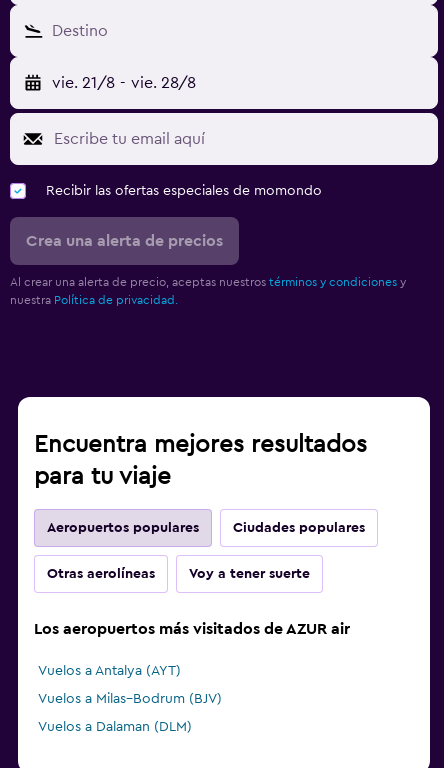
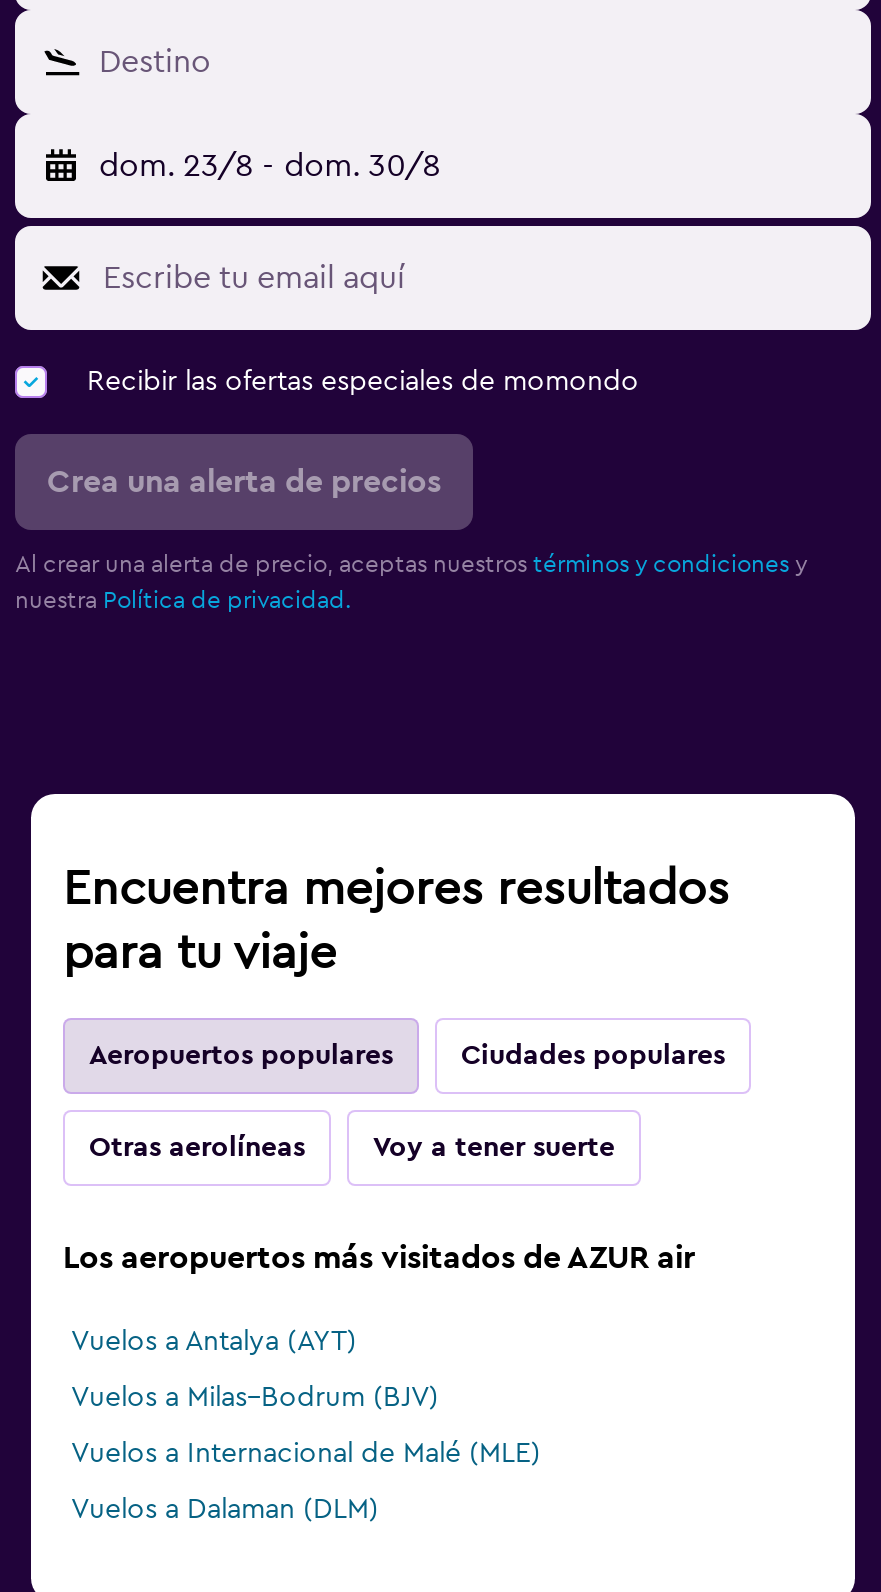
[52,74,196,90] vie. 21/8 - vie. 28/8 -> [99,149,440,181] dom. 23/8 - dom. 30/8
none -> [71,1439,541,1467] Vuelos a Internacional de Malé (MLE)

